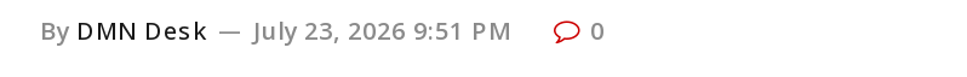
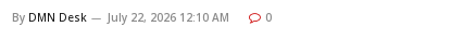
[40,13,510,47] By DMN Desk July 23, 2026 9:51 PM -> [12,10,229,25] By DMN Desk July 22, 2026 12:10 AM

